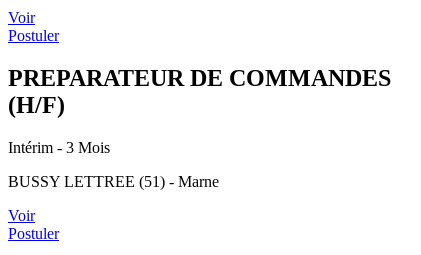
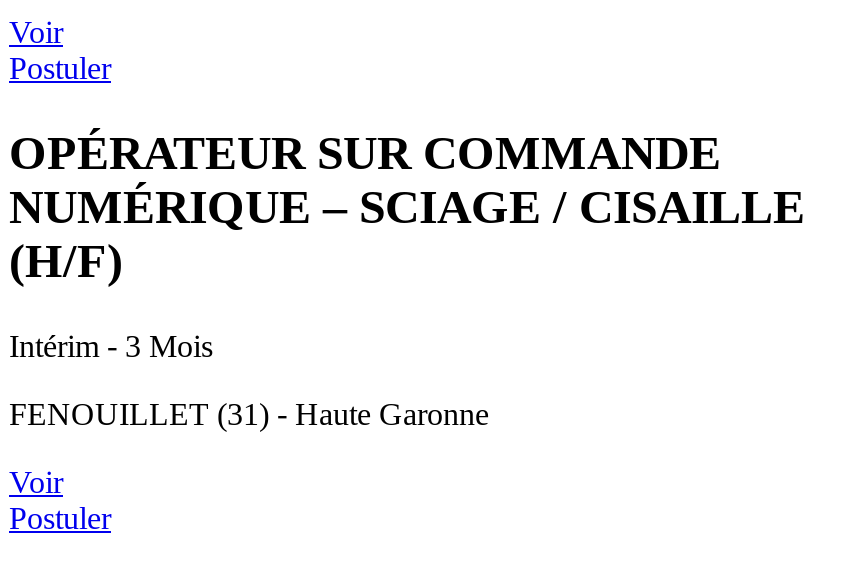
[8,65,391,91] PREPARATEUR DE COMMANDES -> [9,127,805,233] OPÉRATEUR SUR COMMANDE | NUMÉRIQUE – SCIAGE / CISAILLE
[8,173,219,190] BUSSY LETTREE (51) - Marne -> [9,396,489,430] FENOUILLET (31) - Haute Garonne

